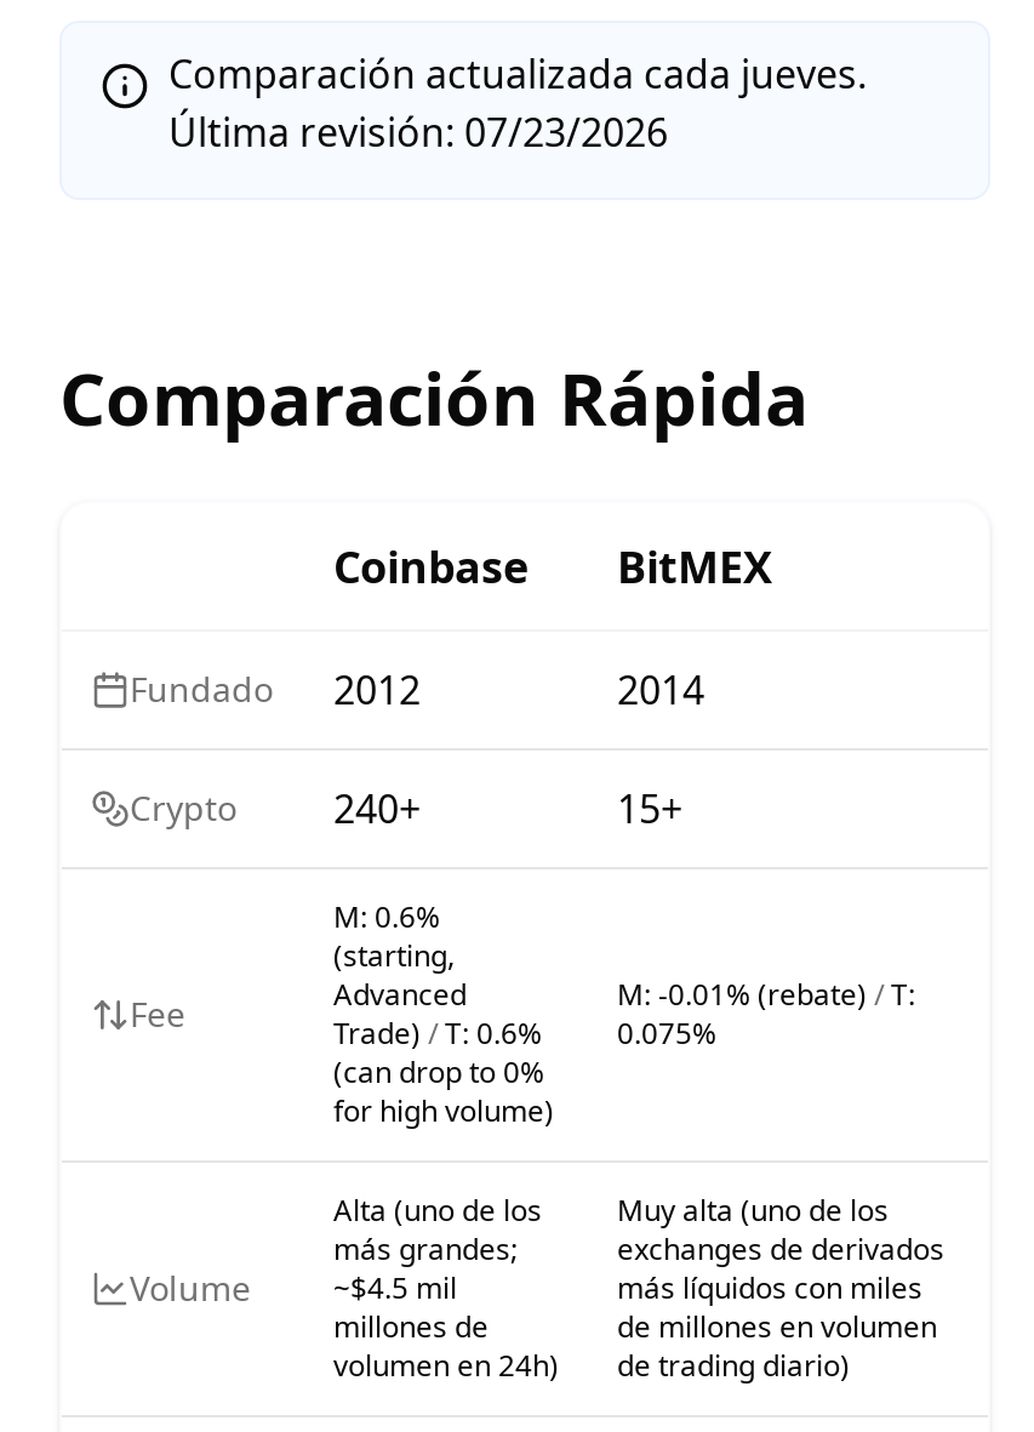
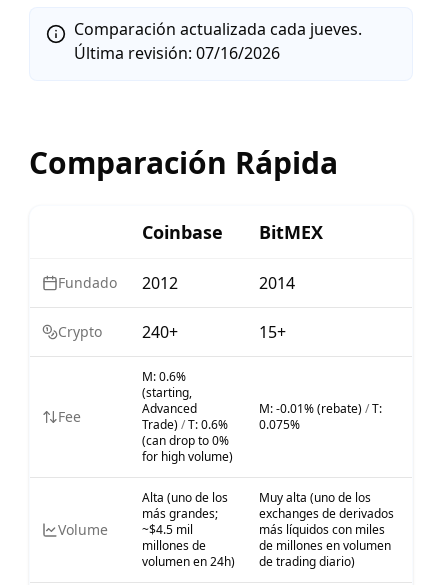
[168,105,668,159] Última revisión: 07/23/2026 -> [74,42,280,64] Última revisión: 07/16/2026

